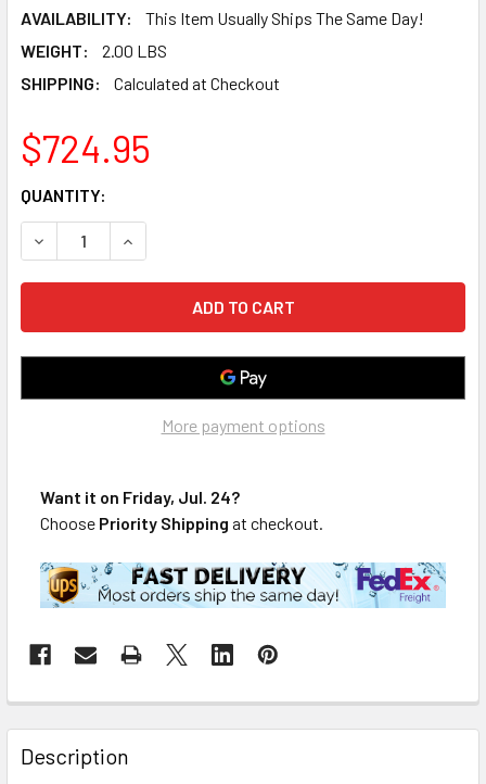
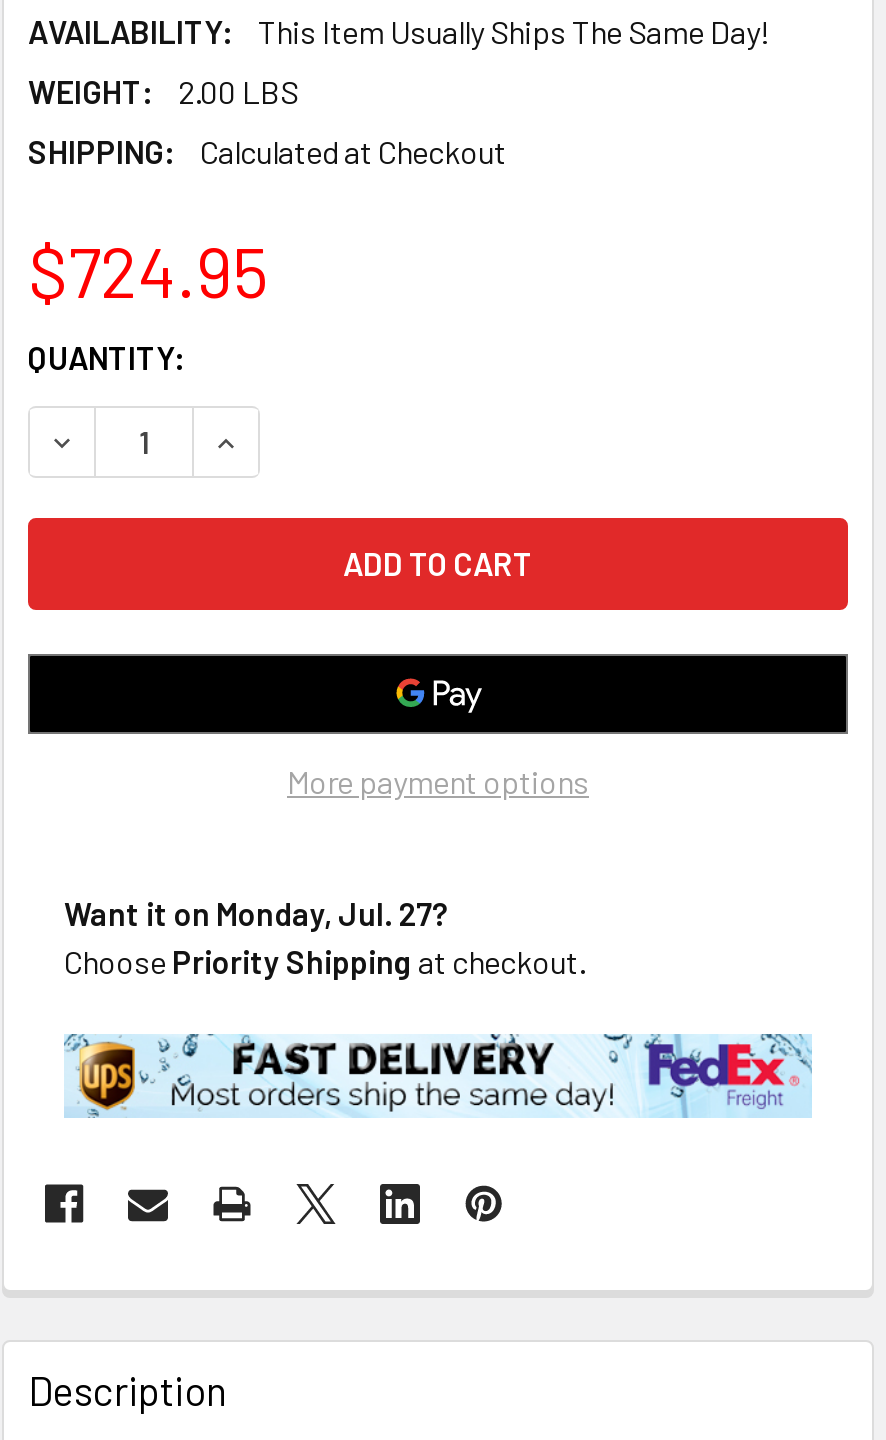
[40,486,240,507] Want it on Friday, Jul. 24? -> [64,894,448,932] Want it on Monday, Jul. 27?

